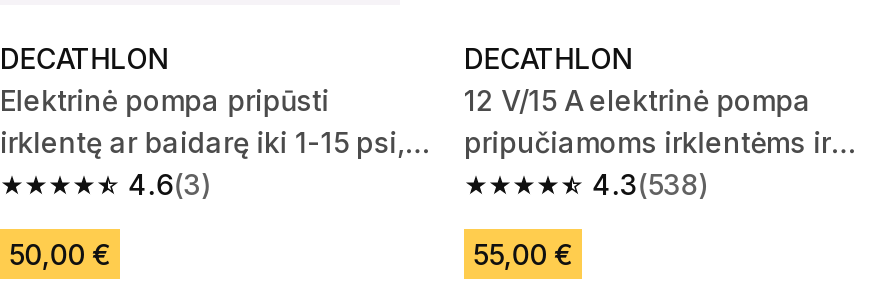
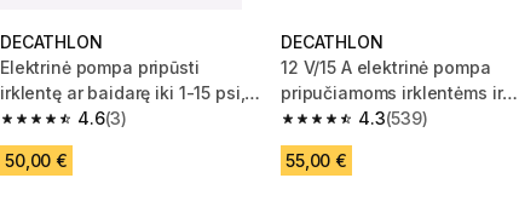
[637,167,708,201] (538) -> [385,108,428,128] (539)

